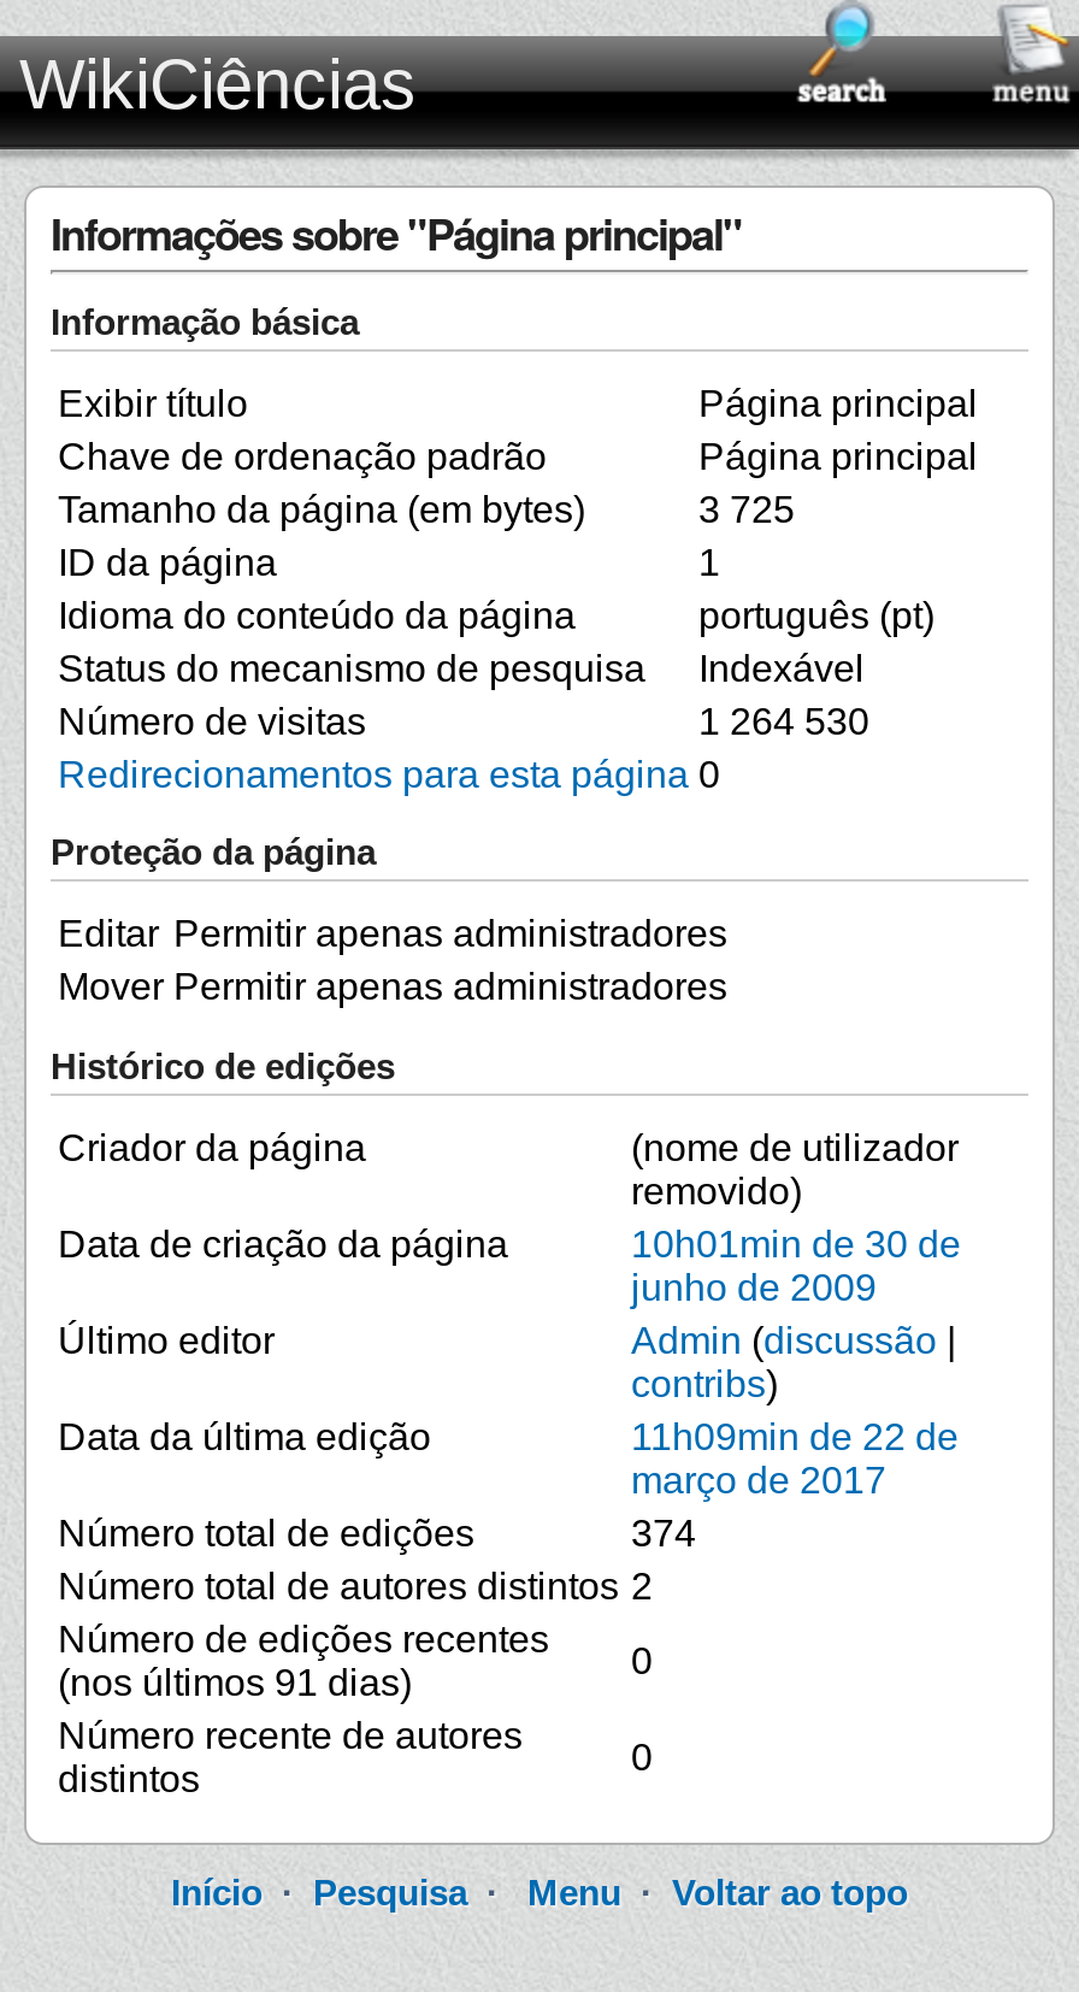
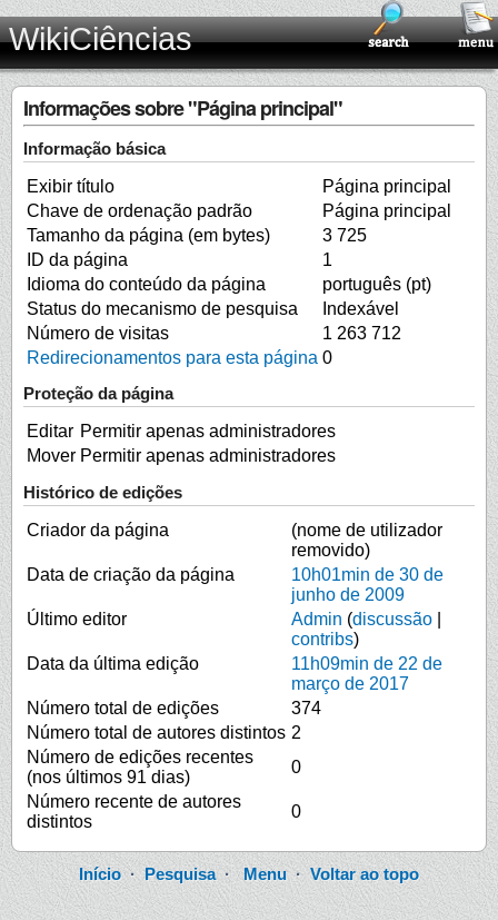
[698,701,869,742] 1 264 530 -> [322,324,401,343] 1 263 712

